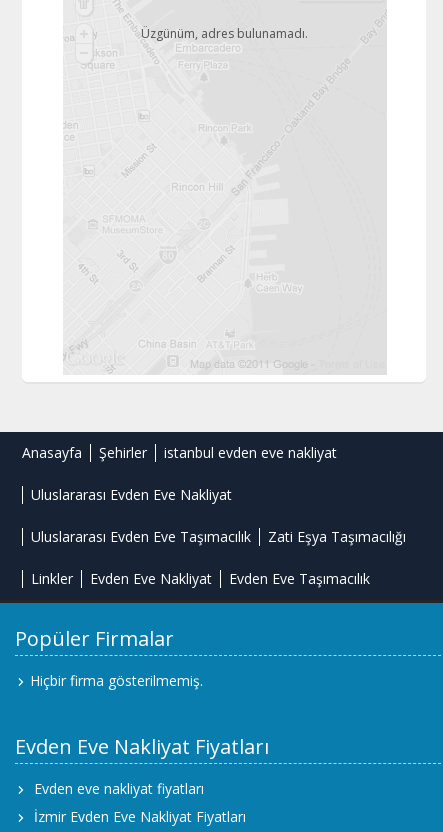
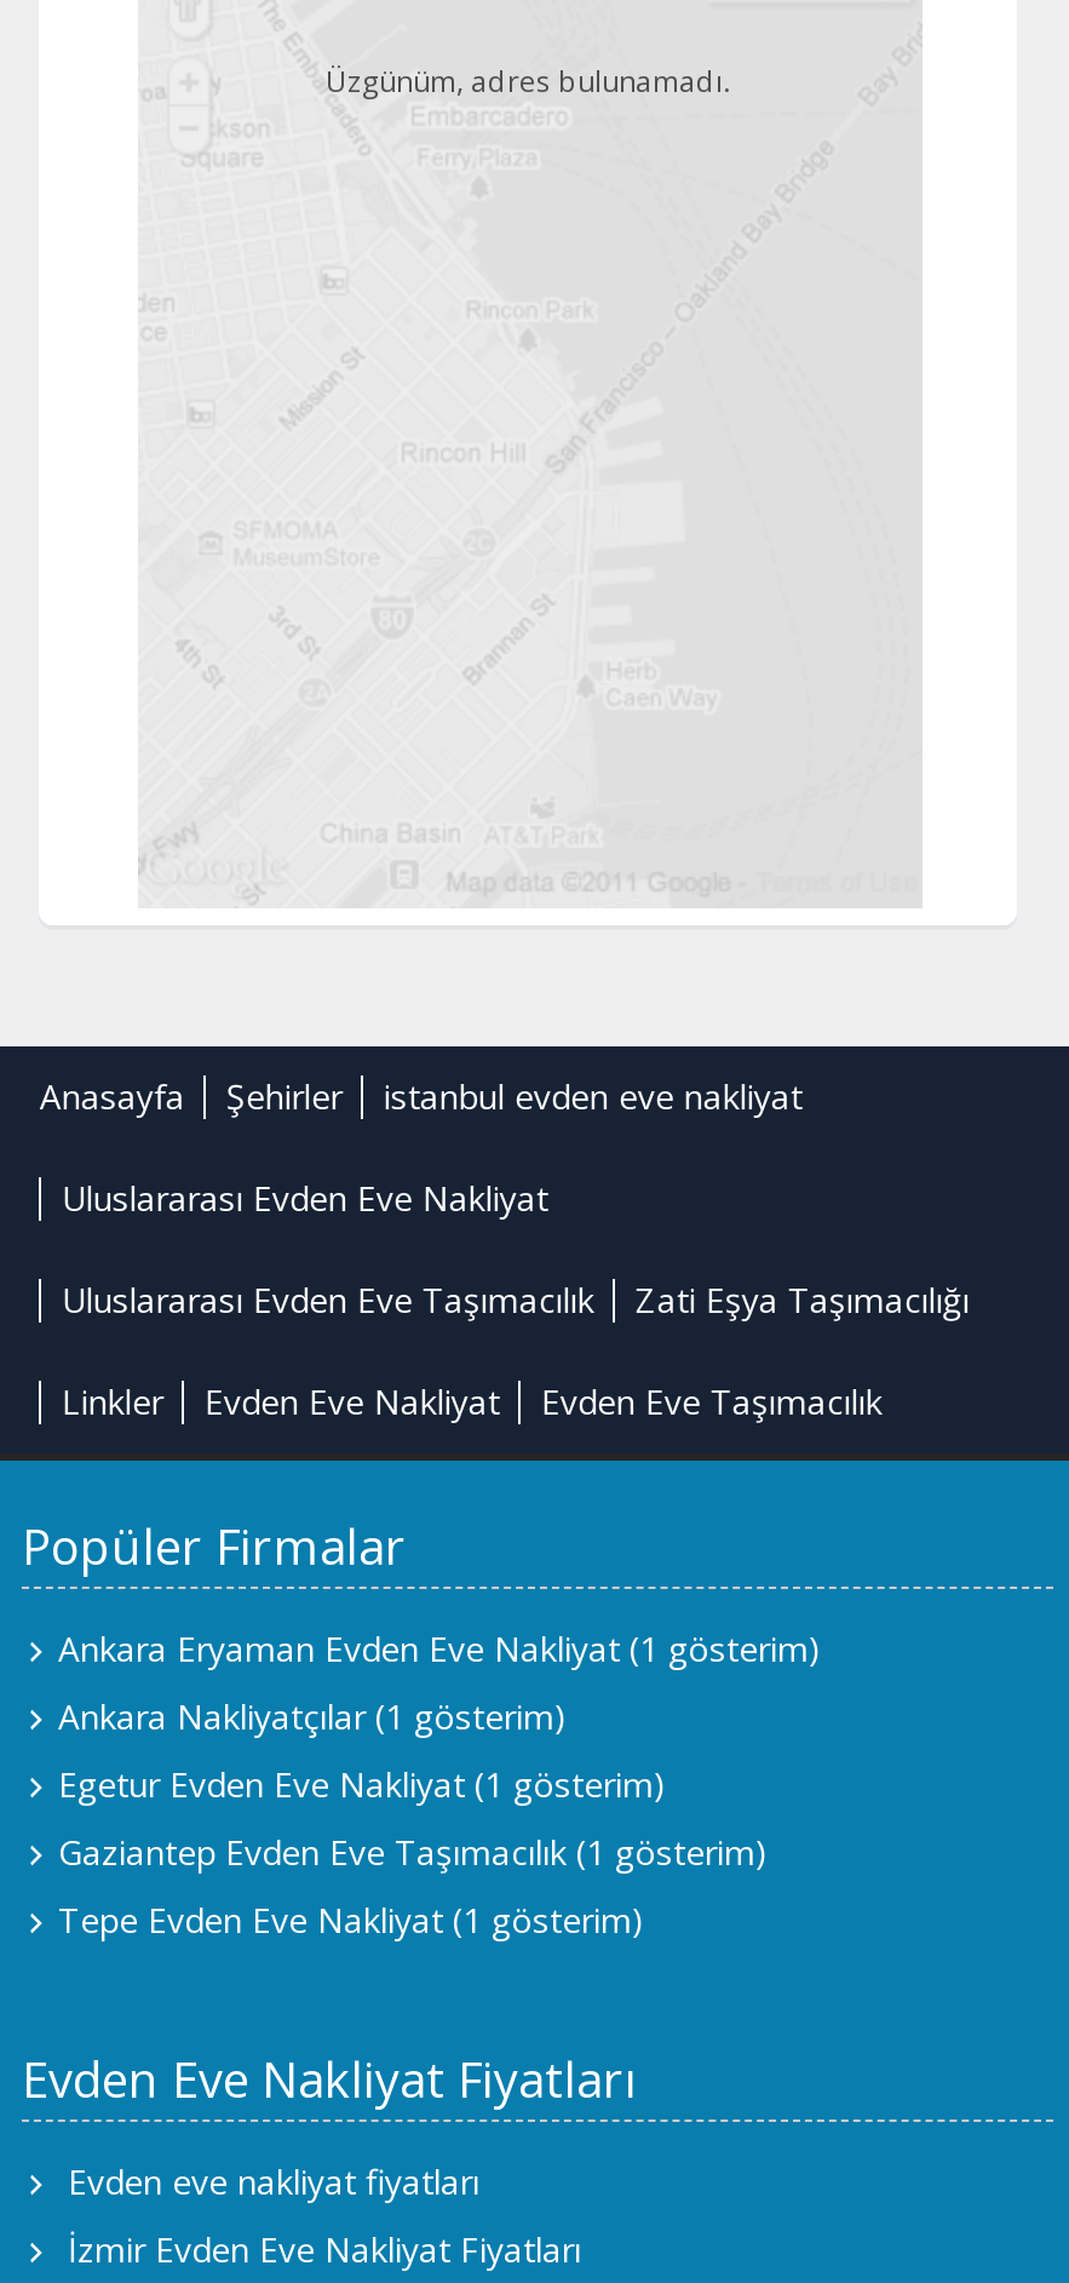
[30,671,203,690] Hiçbir firma gösterilmemiş. -> [58,1625,821,1942] Ankara Eryaman Evden Eve Nakliyat (1 gösterim) | Ankara Nakliyatçılar (1 gösterim) | Egetur Evden Eve Nakliyat (1 gösterim) | Gaziantep Evden Eve Taşımacılık (1 gösterim) | Tepe Evden Eve Nakliyat (1 gösterim)

